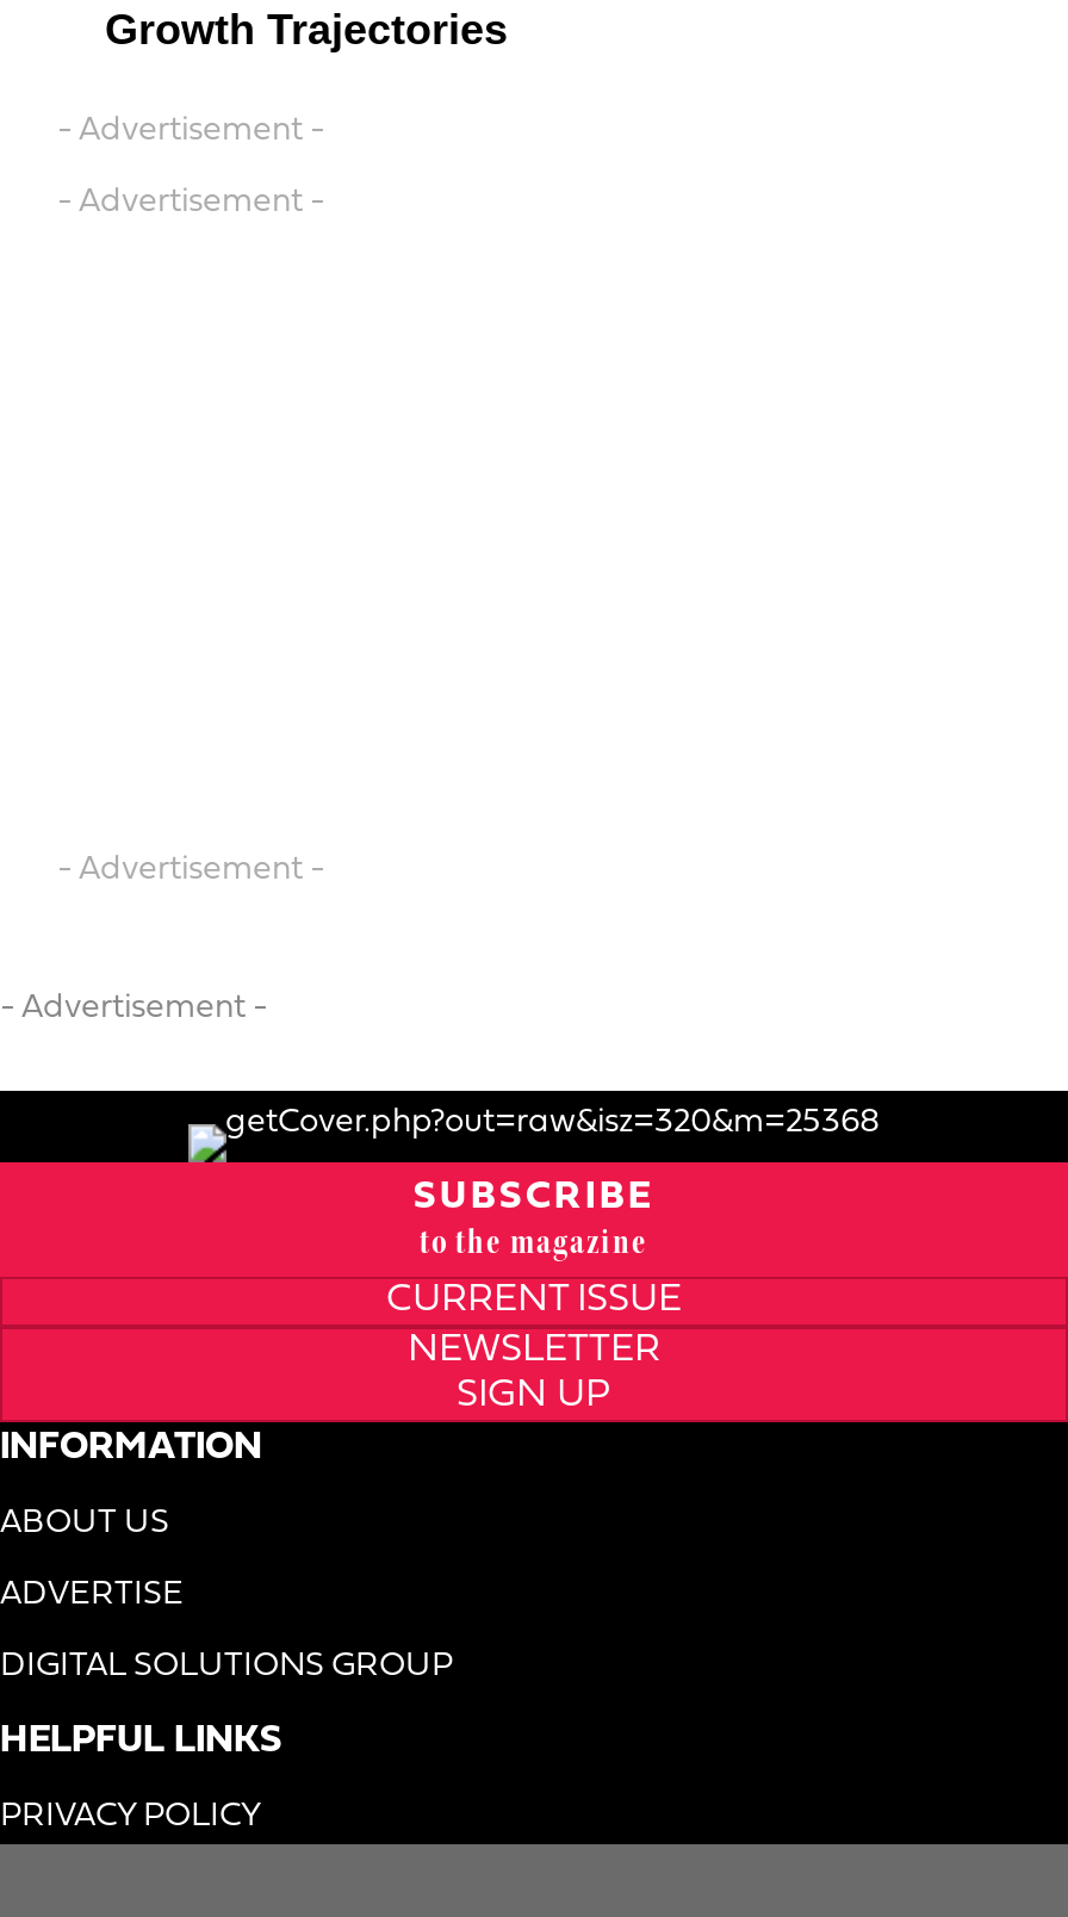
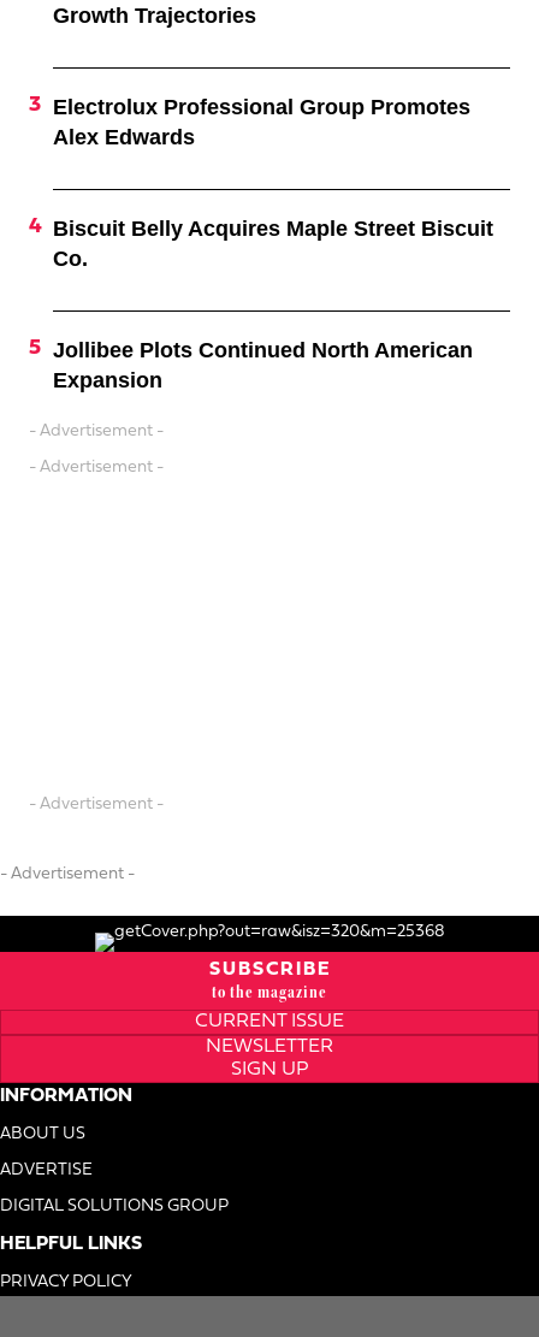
none -> [53,95,470,149] Electrolux Professional Group Promotes | Alex Edwards
none -> [53,216,493,270] Biscuit Belly Acquires Maple Street Biscuit | Co.
none -> [53,338,473,392] Jollibee Plots Continued North American | Expansion

